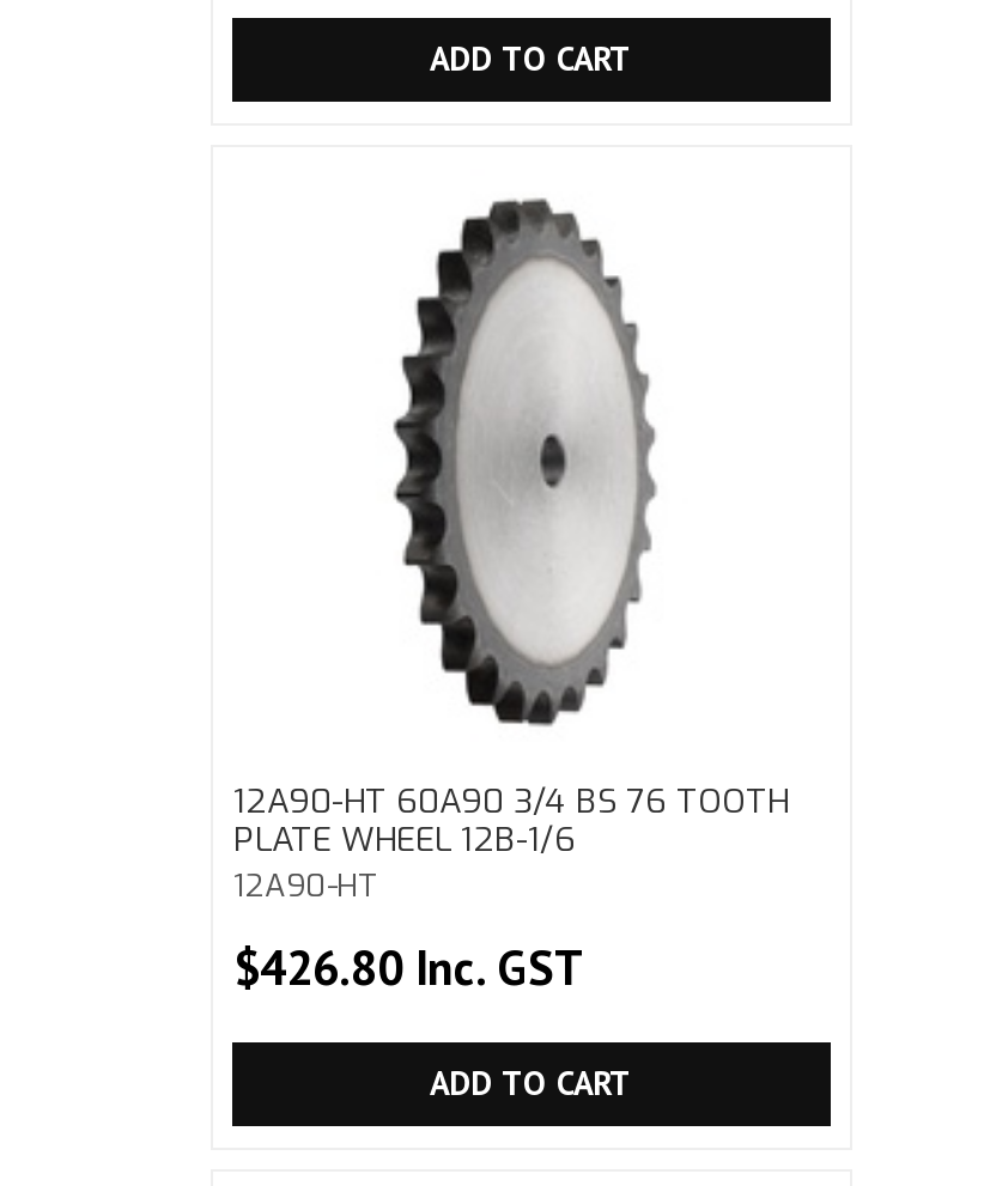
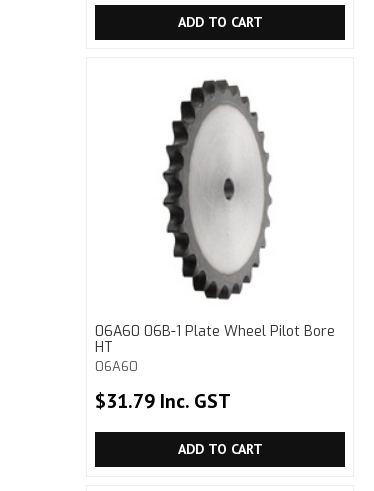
[233,779,789,905] 12A90-HT 60A90 3/4 BS 76 TOOTH | PLATE WHEEL 12B-1/6 | 12A90-HT -> [95,322,335,375] 06A60 06B-1 Plate Wheel Pilot Bore | HT | 06A60
[233,937,585,999] $426.80 Inc. GST -> [95,388,231,414] $31.79 Inc. GST

